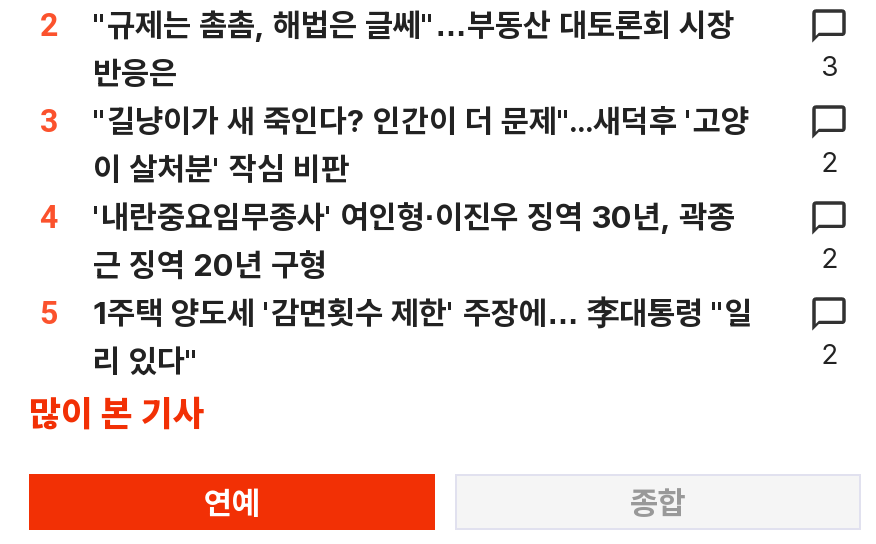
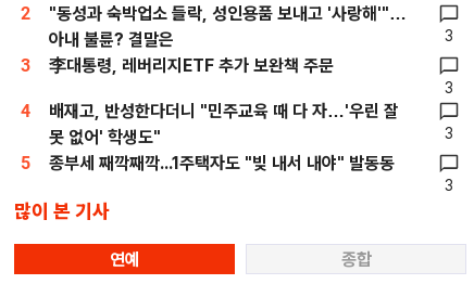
[93,6,735,92] "규제는 촘촘, 해법은 글쎄"…부동산 대토론회 시장 | 반응은 -> [49,3,407,50] "동성과 숙박업소 들락, 성인용품 보내고 '사랑해'"… | 아내 불륜? 결말은
[93,102,837,188] "길냥이가 새 죽인다? 인간이 더 문제"...새덕후 '고양 | 이 살처분' 작심 비판 | 2 -> [49,55,453,96] 李대통령, 레버리지ETF 추가 보완책 주문 | 3
[93,198,837,284] '내란중요임무종사' 여인형·이진우 징역 30년, 곽종 | 근 징역 20년 구형 | 2 -> [49,101,453,147] 배재고, 반성한다더니 "민주교육 때 다 자…'우린 잘 | 못 없어' 학생도" | 3
[93,294,837,380] 1주택 양도세 '감면횟수 제한' 주장에… 李대통령 "일 | 리 있다" | 2 -> [49,153,453,194] 종부세 째깍째깍...1주택자도 "빚 내서 내야" 발동동 | 3

